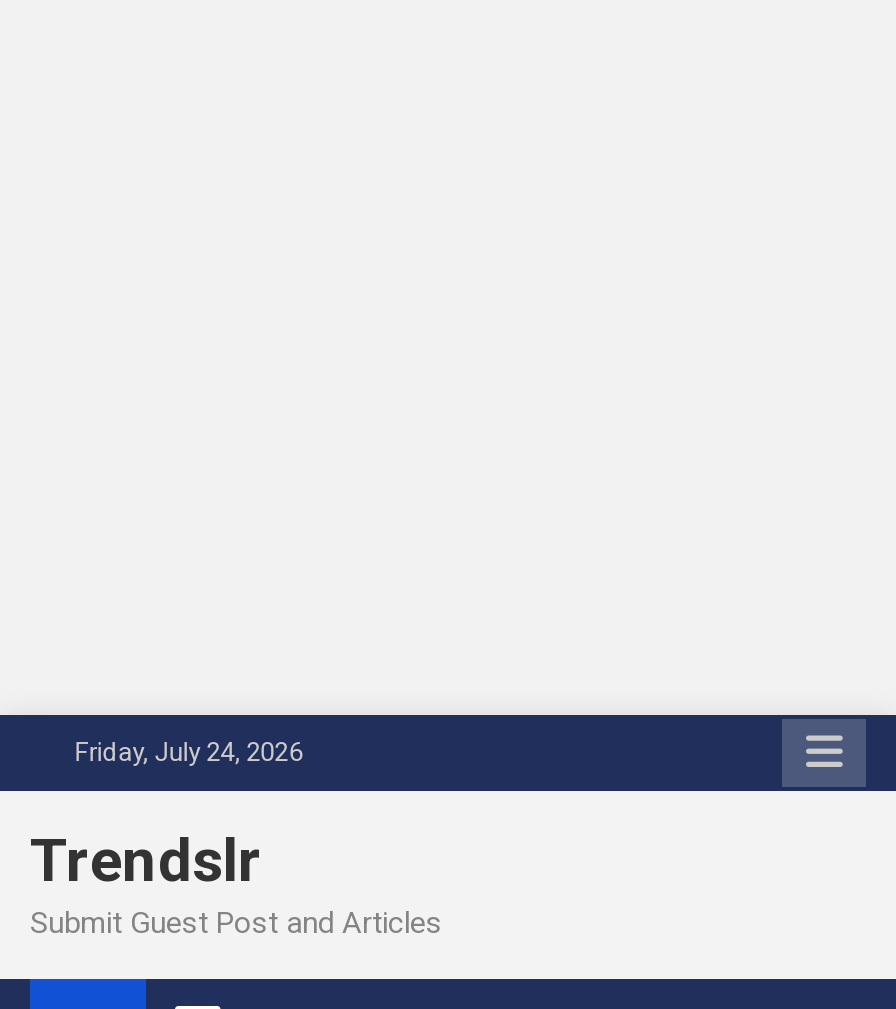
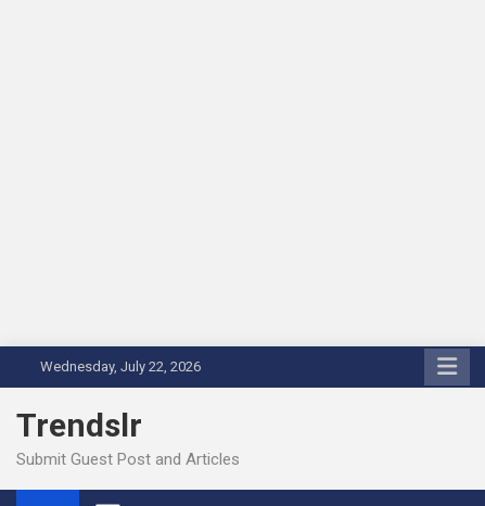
[62,737,302,767] Friday, July 24, 2026 -> [34,358,201,375] Wednesday, July 22, 2026

